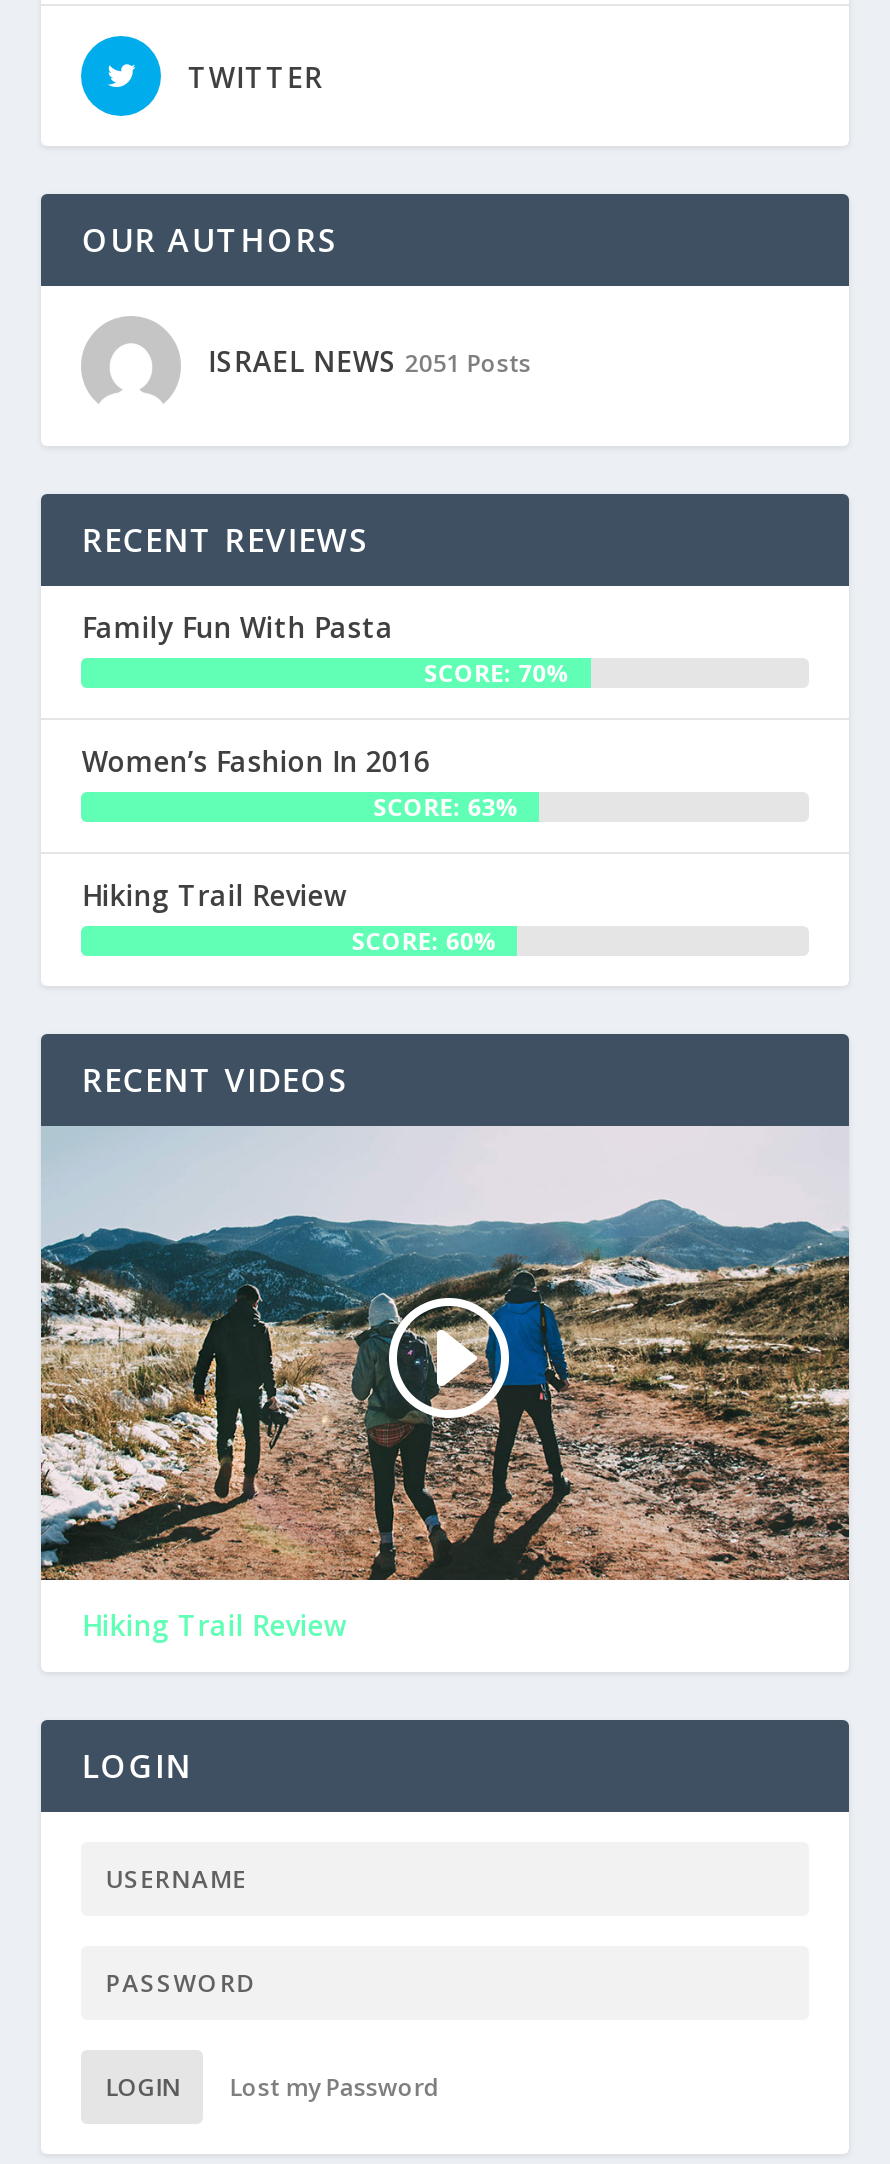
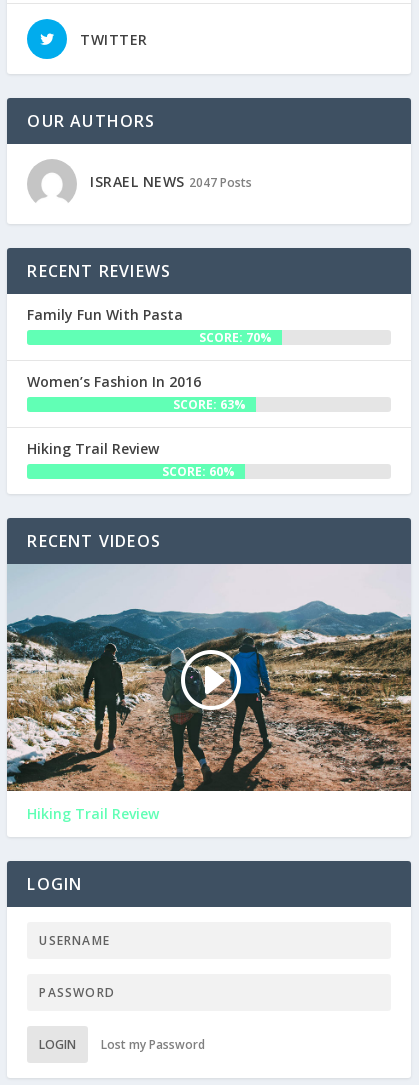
[208,343,531,381] ISRAEL NEWS 2051 Posts -> [90,172,252,191] ISRAEL NEWS 2047 Posts

